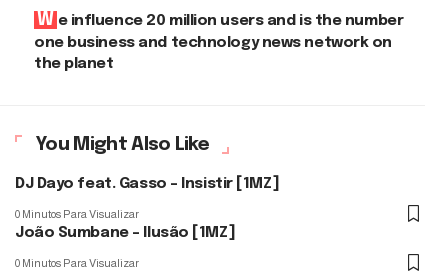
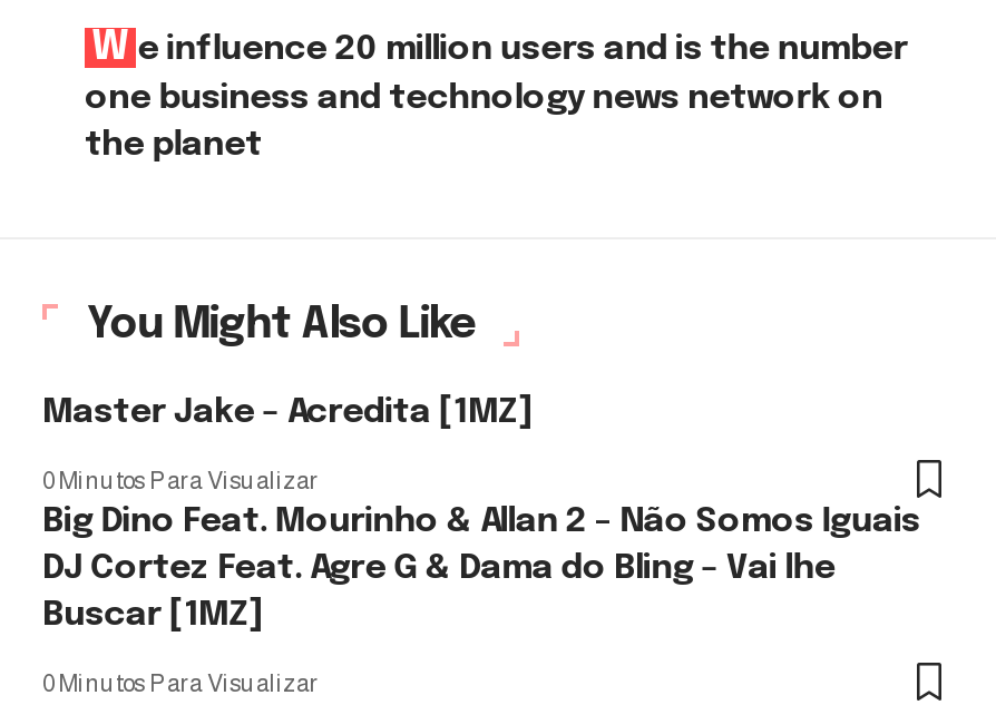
[15,176,279,192] DJ Dayo feat. Gasso – Insistir [1MZ] -> [42,395,534,431] Master Jake – Acredita [1MZ]
[15,225,235,241] João Sumbane – Ilusão [1MZ] -> [42,505,920,634] Big Dino Feat. Mourinho & Allan 2 – Não Somos Iguais | DJ Cortez Feat. Agre G & Dama do Bling – Vai lhe | Buscar [1MZ]

